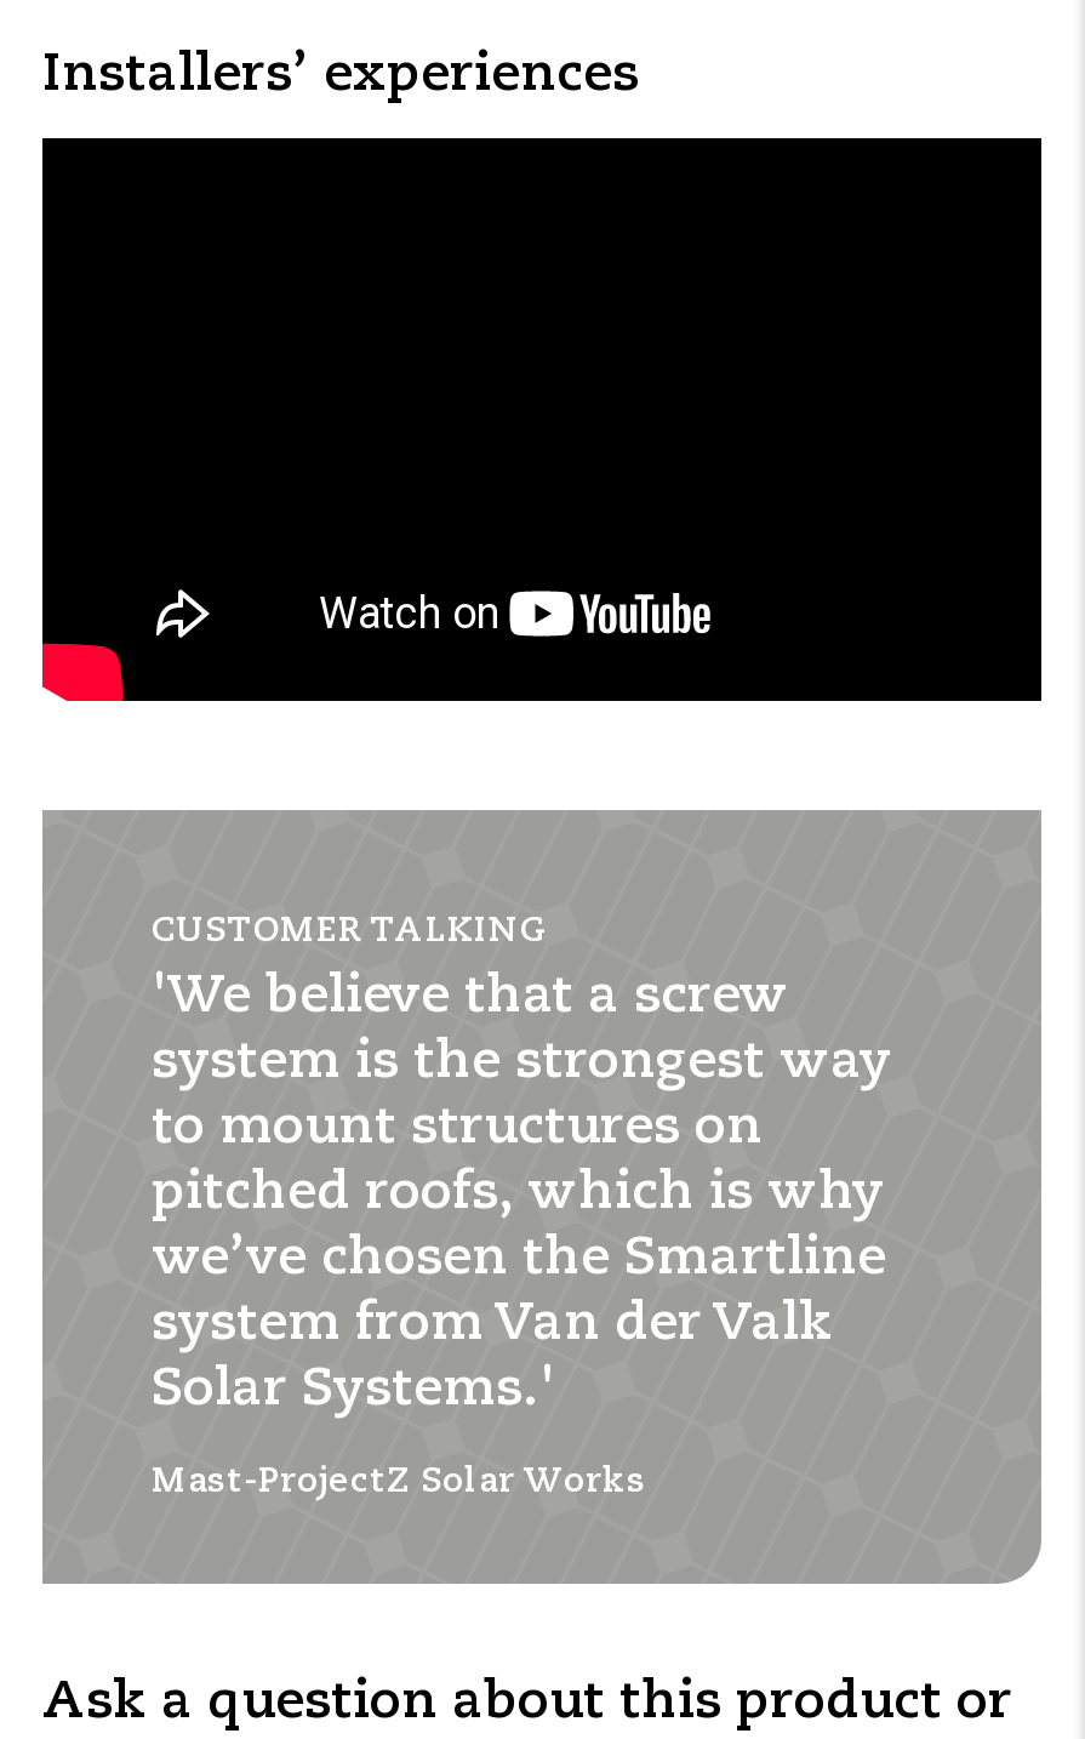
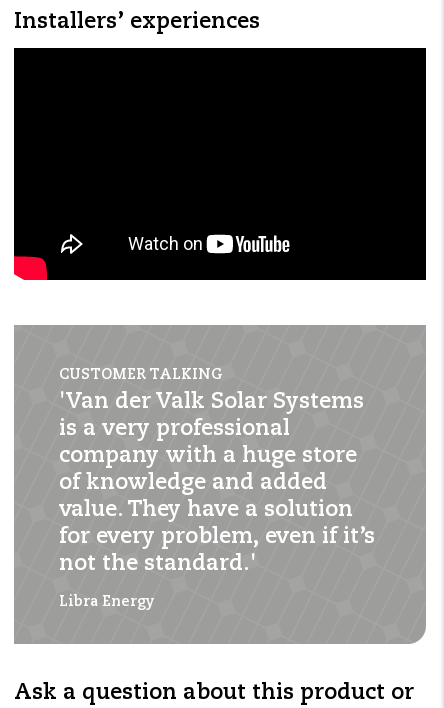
[152,969,891,1415] 'We believe that a screw | system is the strongest way | to mount structures on | pitched roofs, which is why | we’ve chosen the Smartline | system from Van der Valk | Solar Systems.' -> [59,391,375,575] 'Van der Valk Solar Systems | is a very professional | company with a huge store | of knowledge and added | value. They have a solution | for every problem, even if it’s | not the standard.'
[152,1466,646,1500] Mast-ProjectZ Solar Works -> [59,595,155,609] Libra Energy

